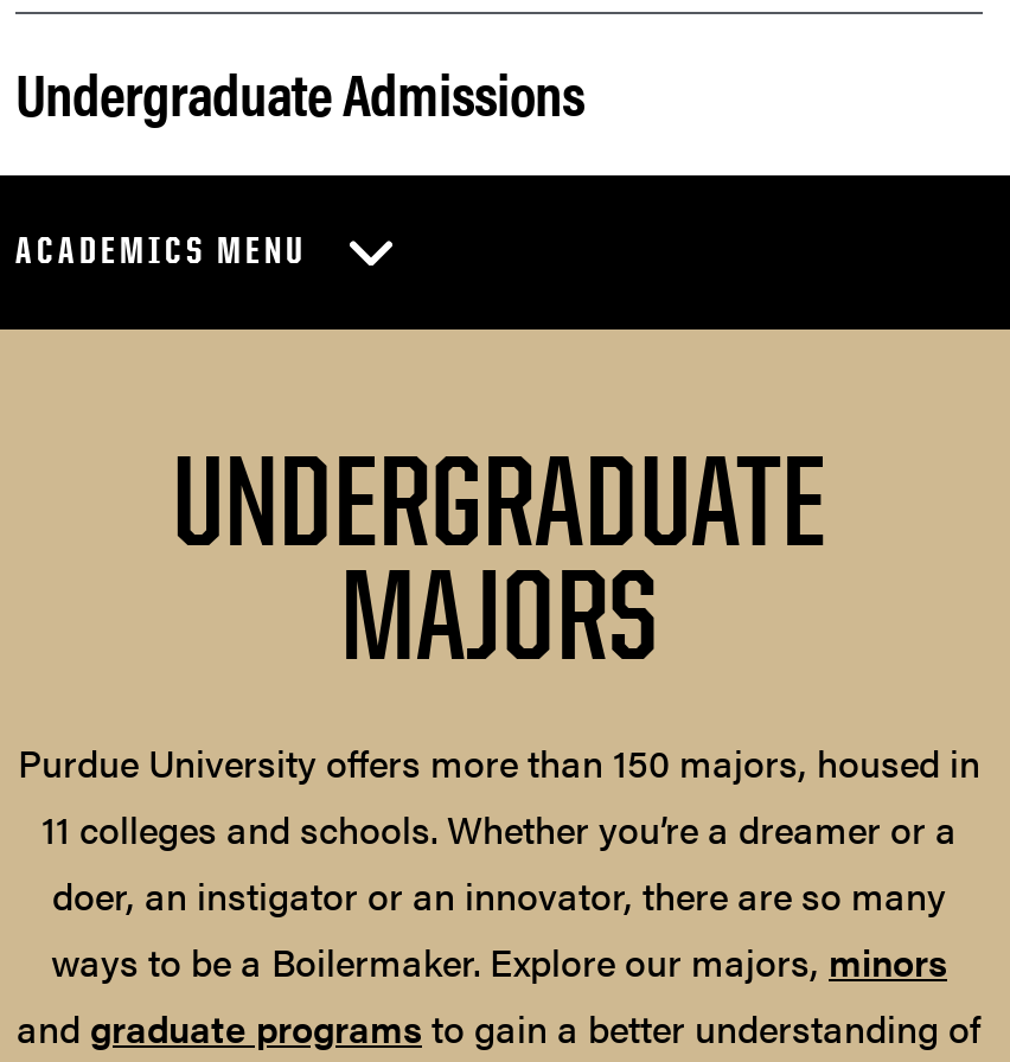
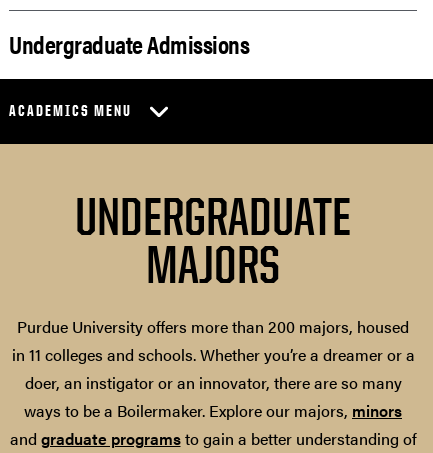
[18,735,980,856] Purdue University offers more than 150 majors, housed in | 11 colleges and schools. Whether you’re a dreamer or a -> [11,315,414,366] Purdue University offers more than 200 majors, housed | in 11 colleges and schools. Whether you’re a dreamer or a

